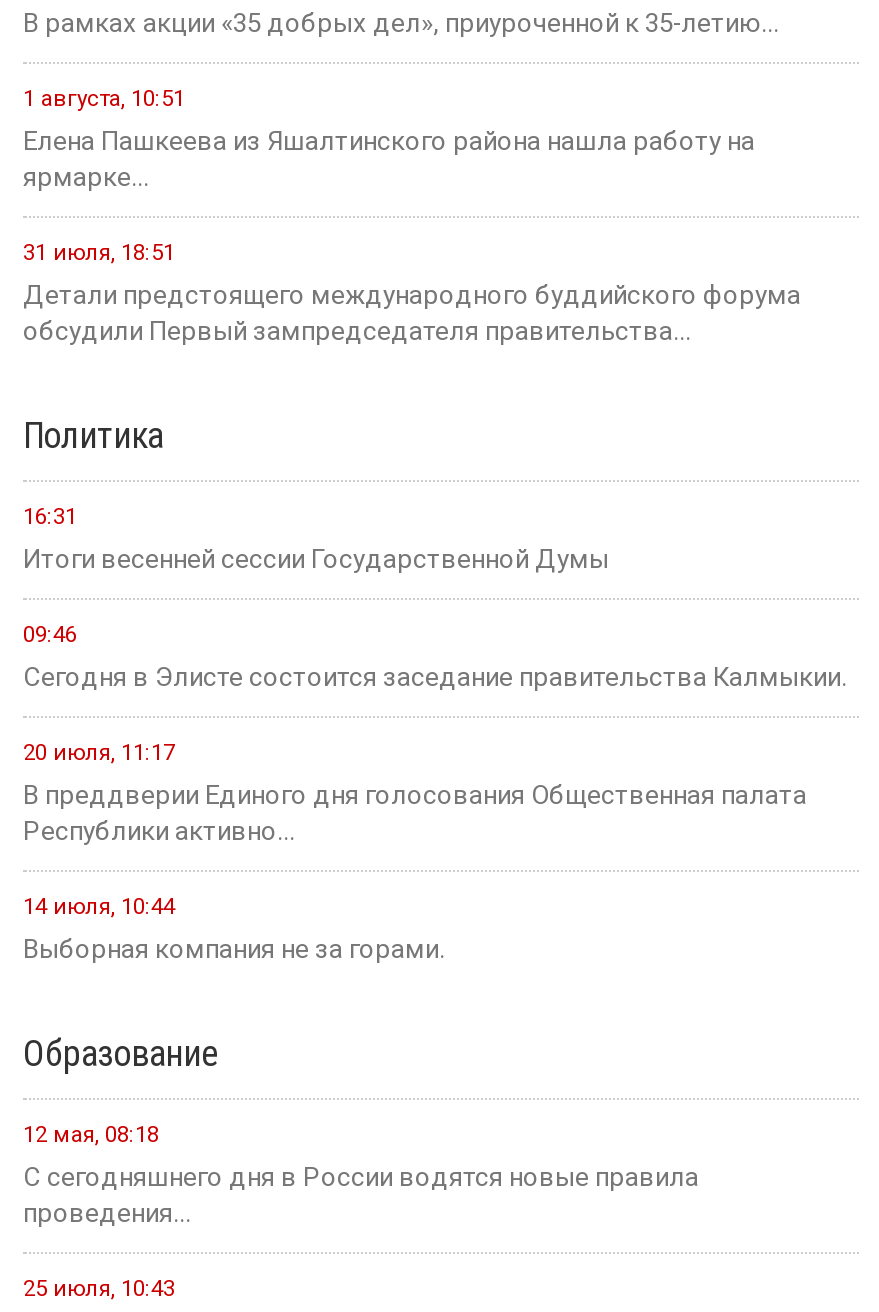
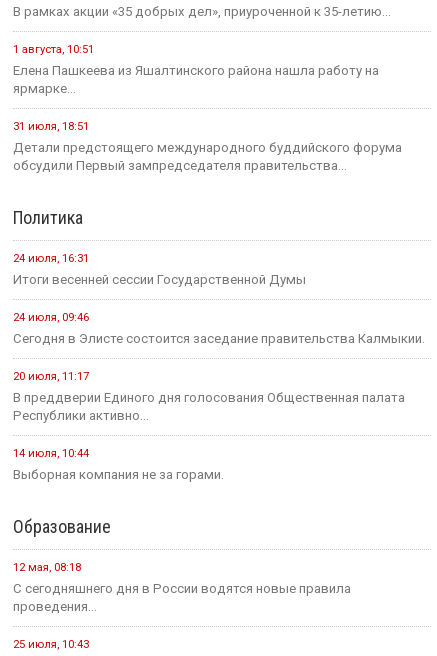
[23,505,77,531] 16:31 -> [13,252,89,265] 24 июля, 16:31
[23,623,77,649] 09:46 -> [13,311,89,324] 24 июля, 09:46

